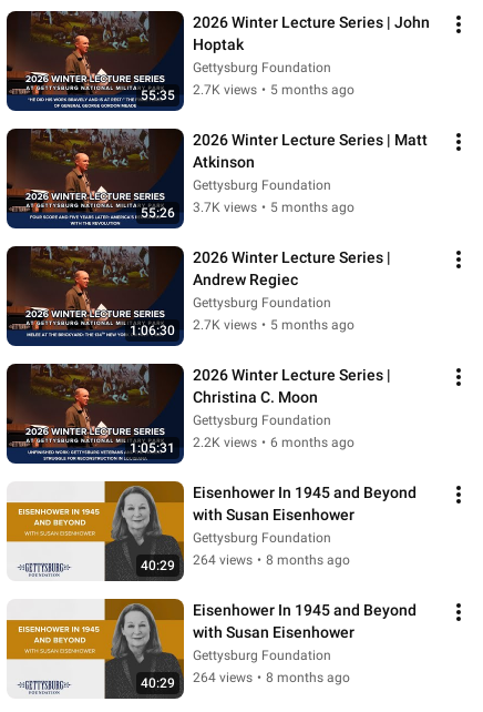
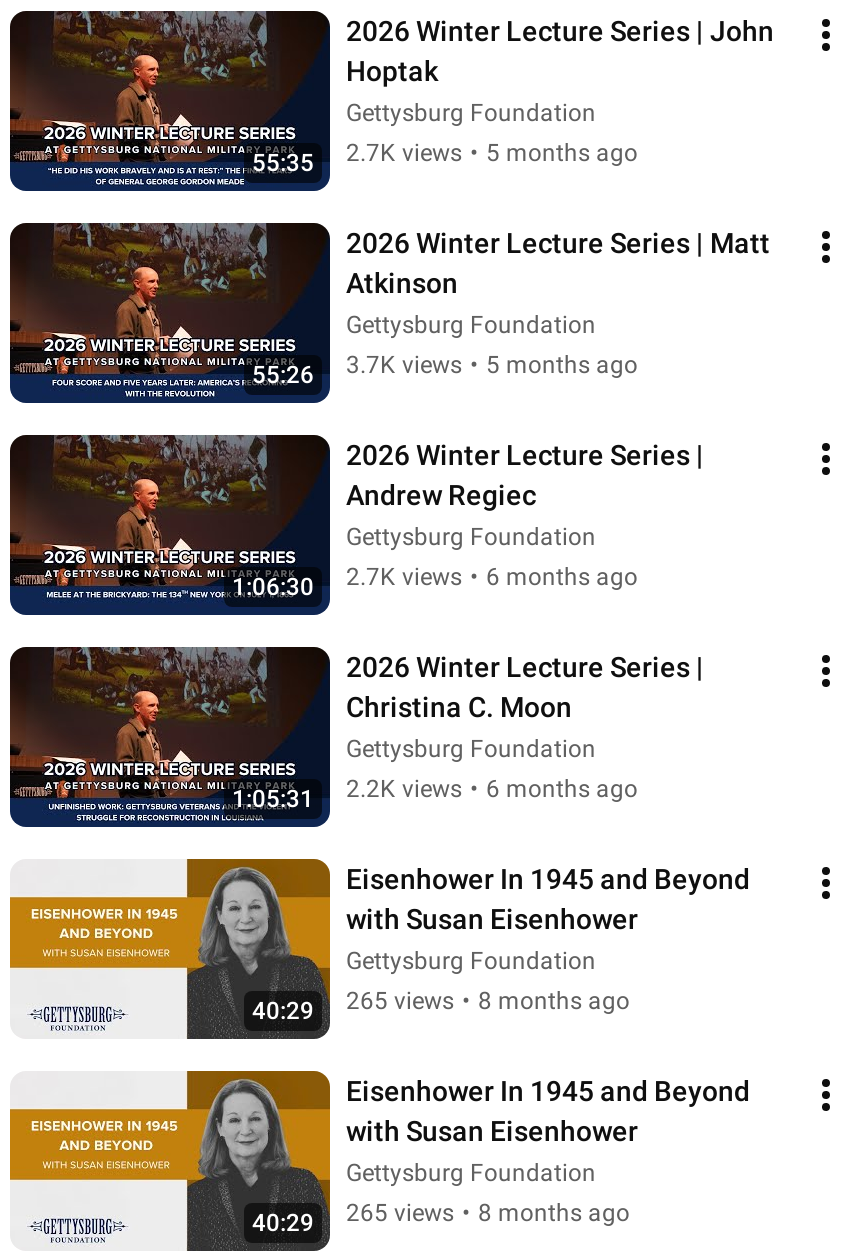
[193,318,354,333] 2.7K views • 5 months ago -> [346,563,638,591] 2.7K views • 6 months ago
[193,553,350,568] 264 views • 8 months ago -> [346,987,630,1015] 265 views • 8 months ago
[193,670,350,686] 264 views • 8 months ago -> [346,1199,630,1227] 265 views • 8 months ago

